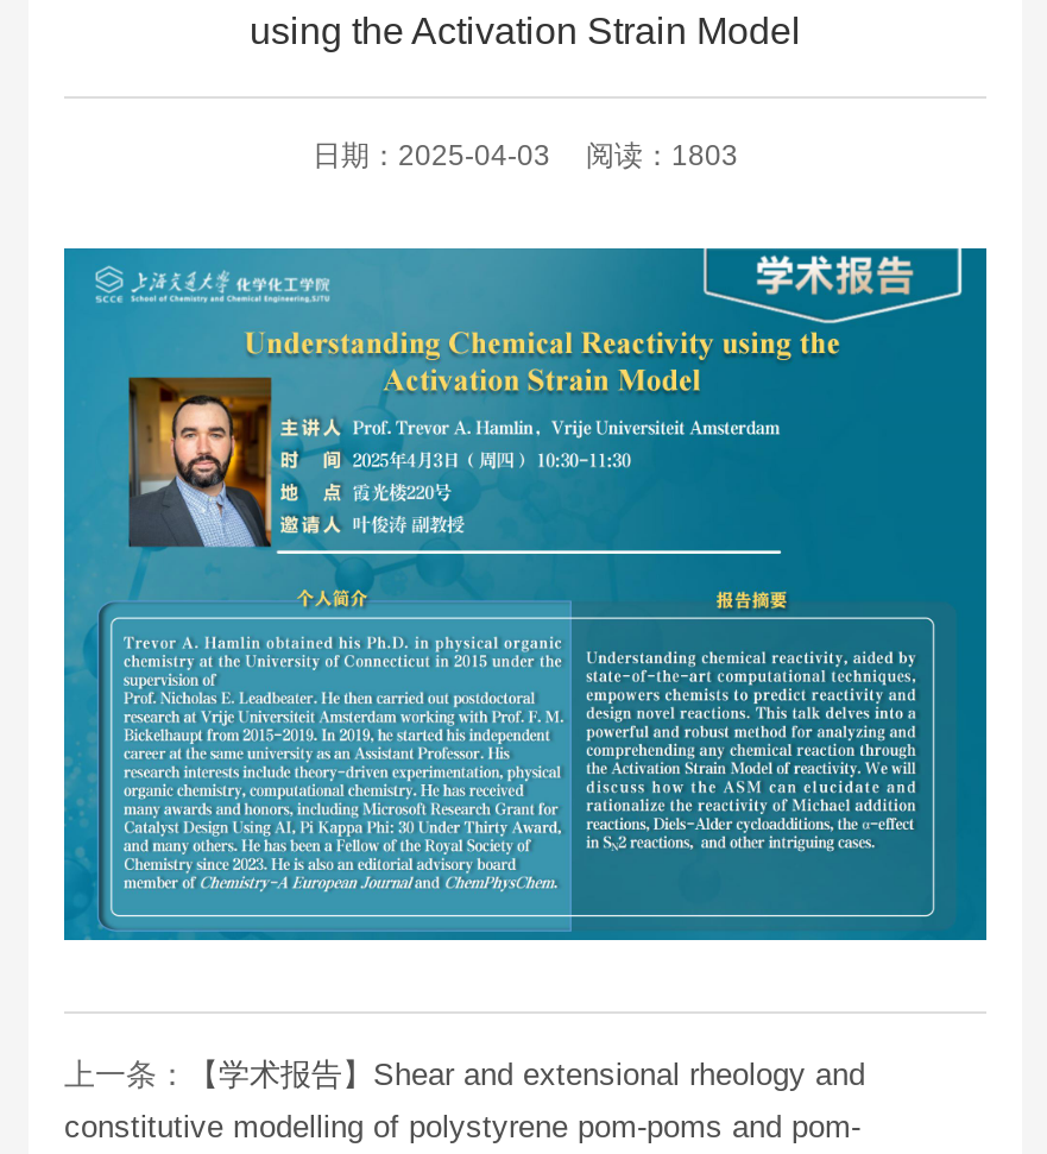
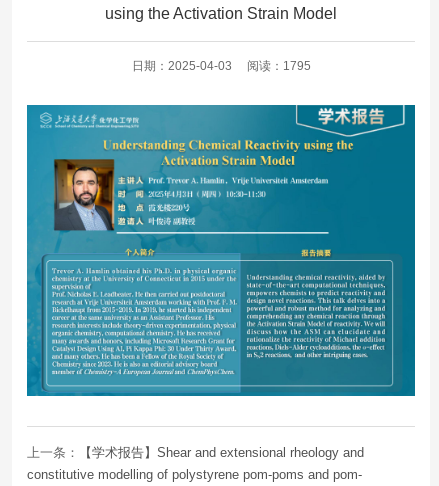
[313,139,738,172] 日期：2025-04-03 阅读：1803 -> [131,59,310,73] 日期：2025-04-03 阅读：1795

